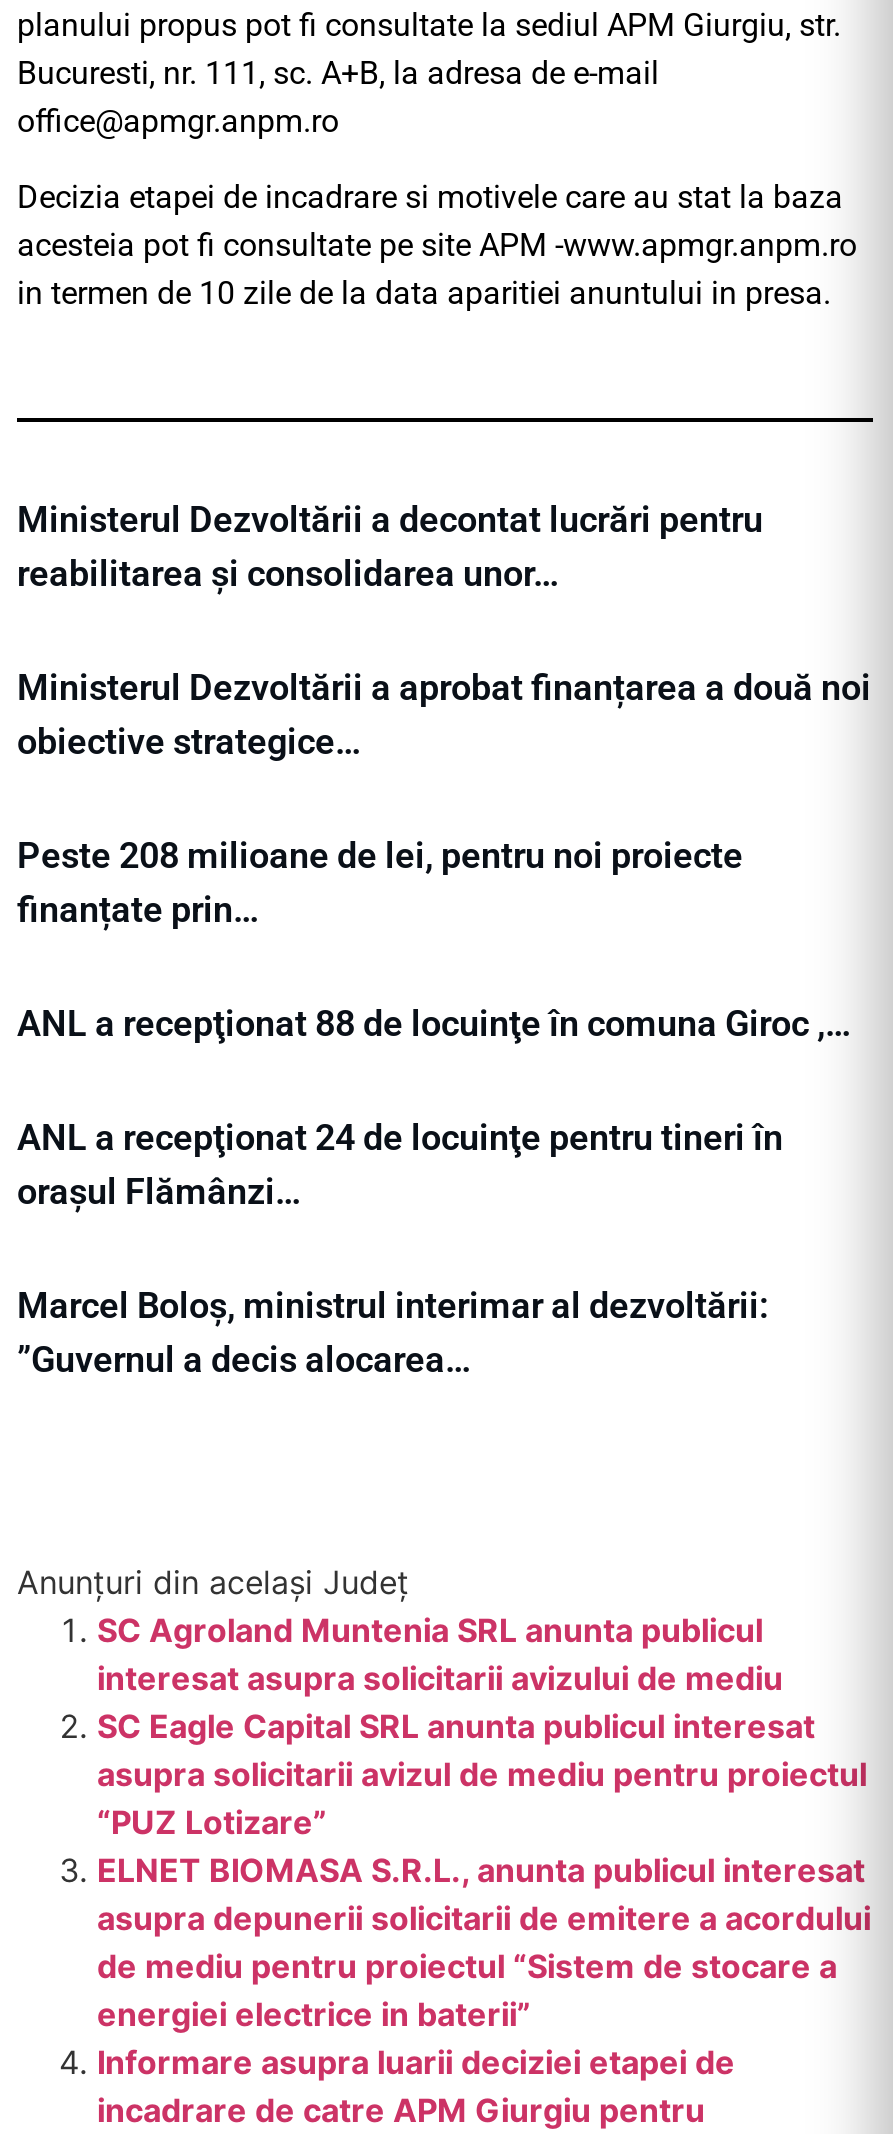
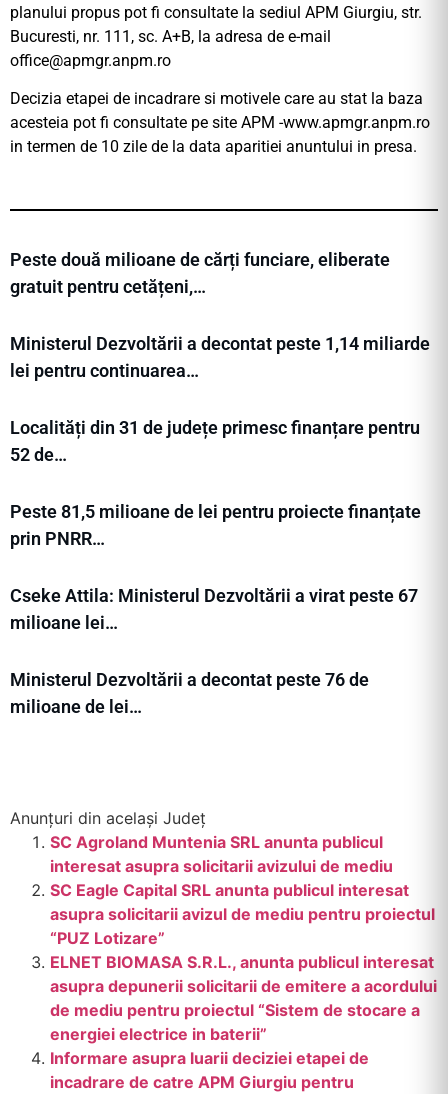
[17,498,763,594] Ministerul Dezvoltării a decontat lucrări pentru | reabilitarea și consolidarea unor… -> [10,249,390,297] Peste două milioane de cărți funciare, eliberate | gratuit pentru cetățeni,…
[17,666,871,762] Ministerul Dezvoltării a aprobat finanțarea a două noi | obiective strategice… -> [10,333,430,381] Ministerul Dezvoltării a decontat peste 1,14 miliarde | lei pentru continuarea…
[17,834,743,930] Peste 208 milioane de lei, pentru noi proiecte | finanțate prin… -> [10,417,420,465] Localități din 31 de județe primesc finanțare pentru | 52 de…
[17,1002,851,1044] ANL a recepţionat 88 de locuinţe în comuna Giroc ,… -> [10,501,421,549] Peste 81,5 milioane de lei pentru proiecte finanțate | prin PNRR…
[17,1116,783,1212] ANL a recepţionat 24 de locuinţe pentru tineri în | orașul Flămânzi… -> [10,585,418,633] Cseke Attila: Ministerul Dezvoltării a virat peste 67 | milioane lei…
[17,1284,769,1380] Marcel Boloș, ministrul interimar al dezvoltării: | ”Guvernul a decis alocarea… -> [10,669,369,717] Ministerul Dezvoltării a decontat peste 76 de | milioane de lei…

